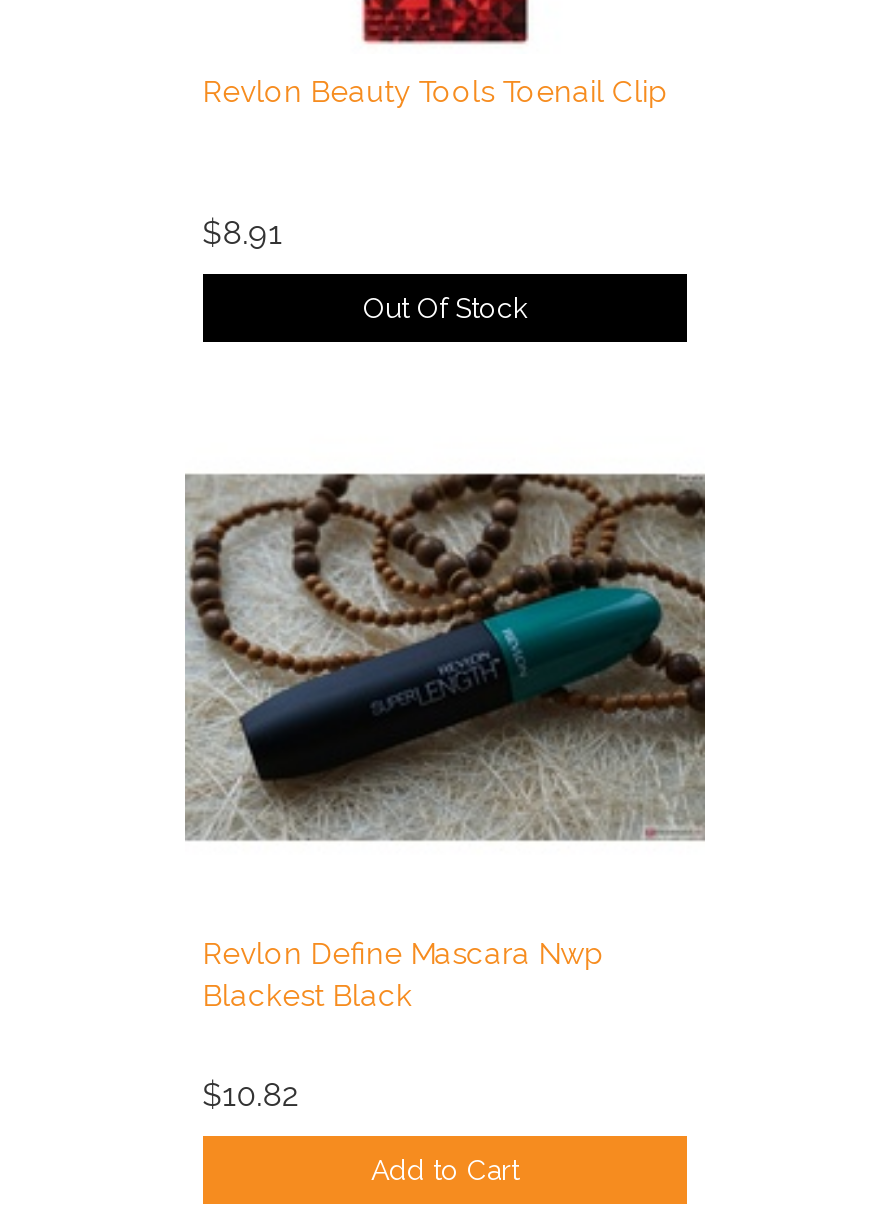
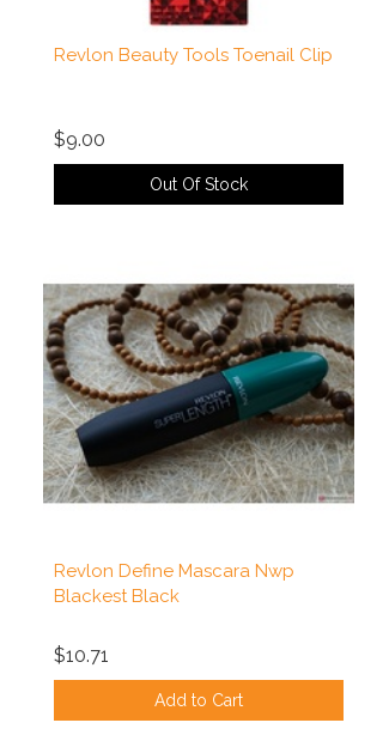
[202,214,282,252] $8.91 -> [54,128,105,151] $9.00
[202,1077,300,1115] $10.82 -> [54,645,109,667] $10.71

